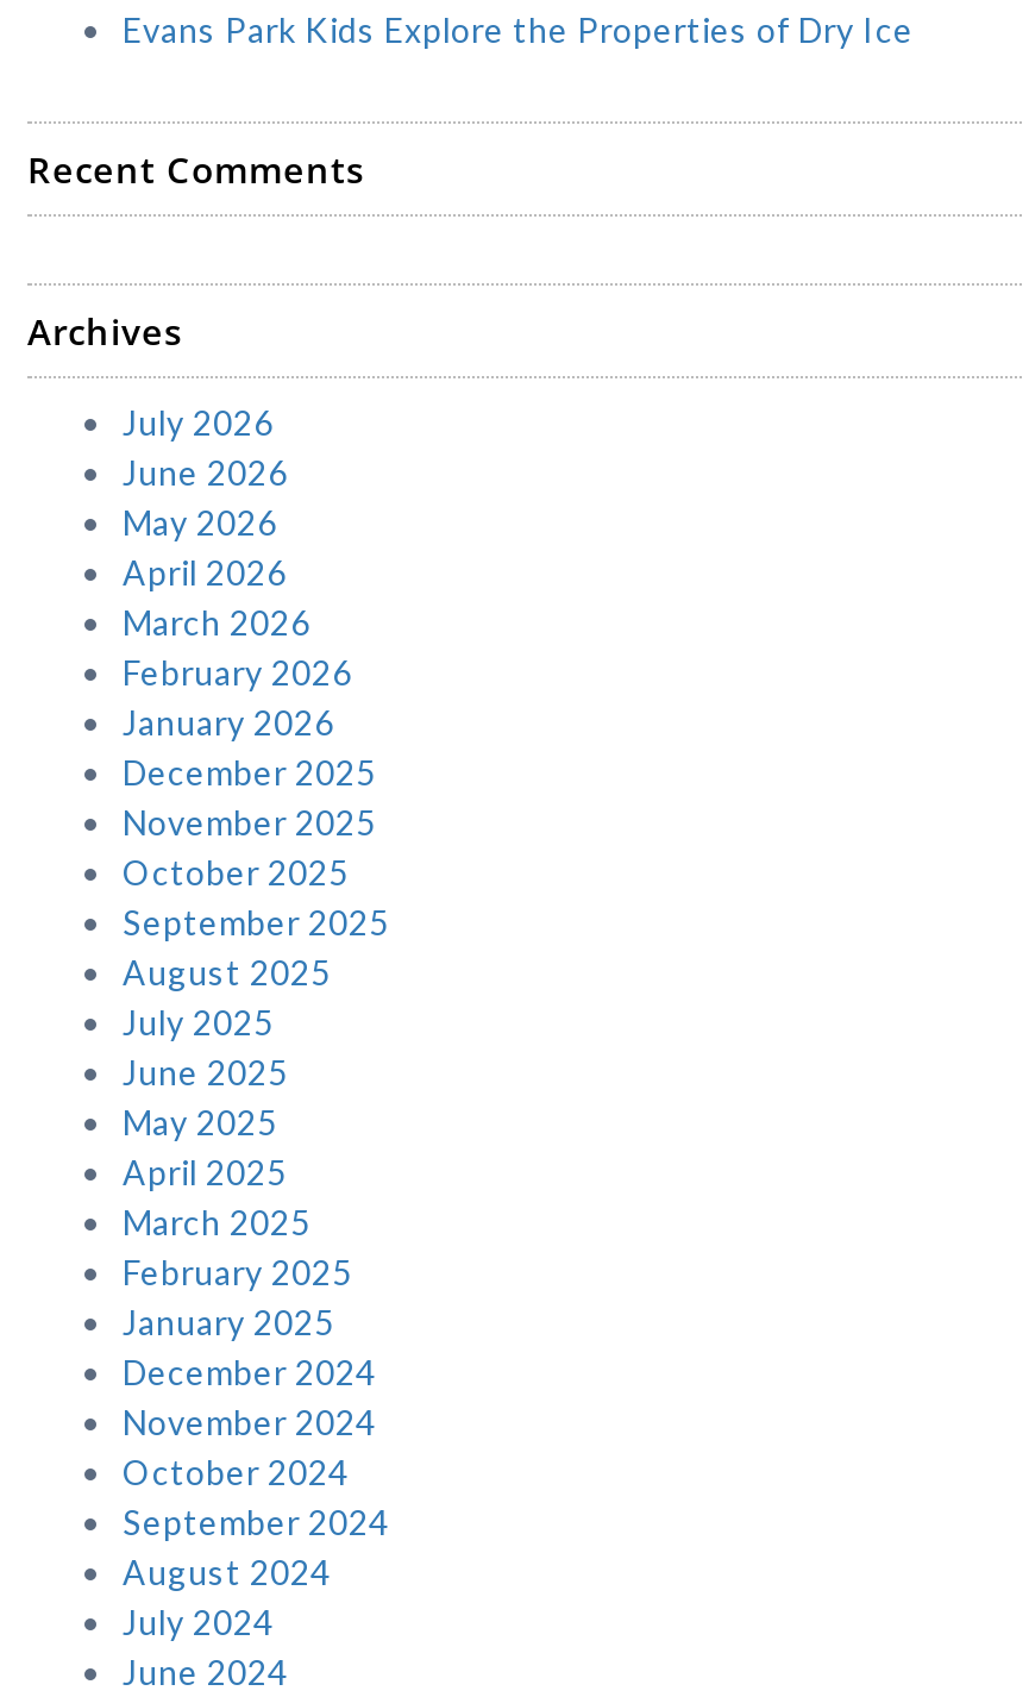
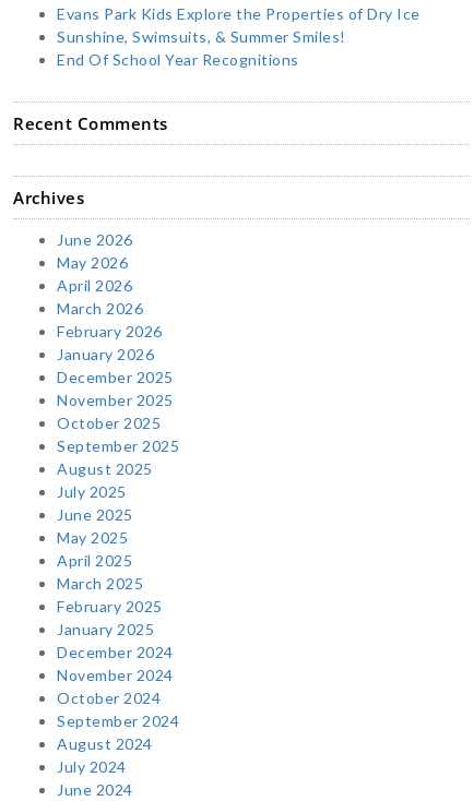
none -> [57,27,346,68] Sunshine, Swimsuits, & Summer Smiles! | End Of School Year Recognitions
moved [27,144,364,353] -> [13,112,168,208]: Recent Comments | Archives
[123,401,274,442] July 2026 -> none

